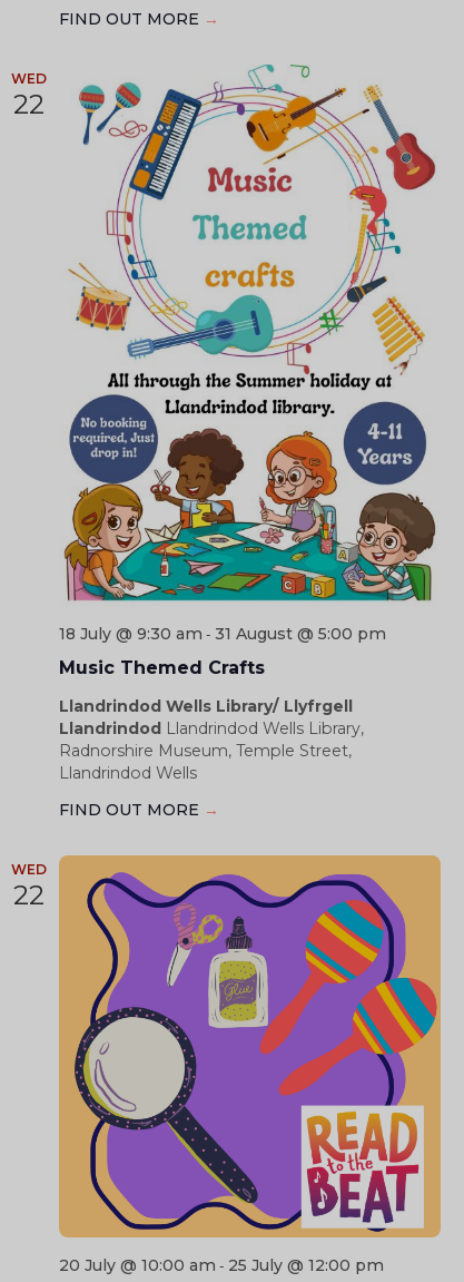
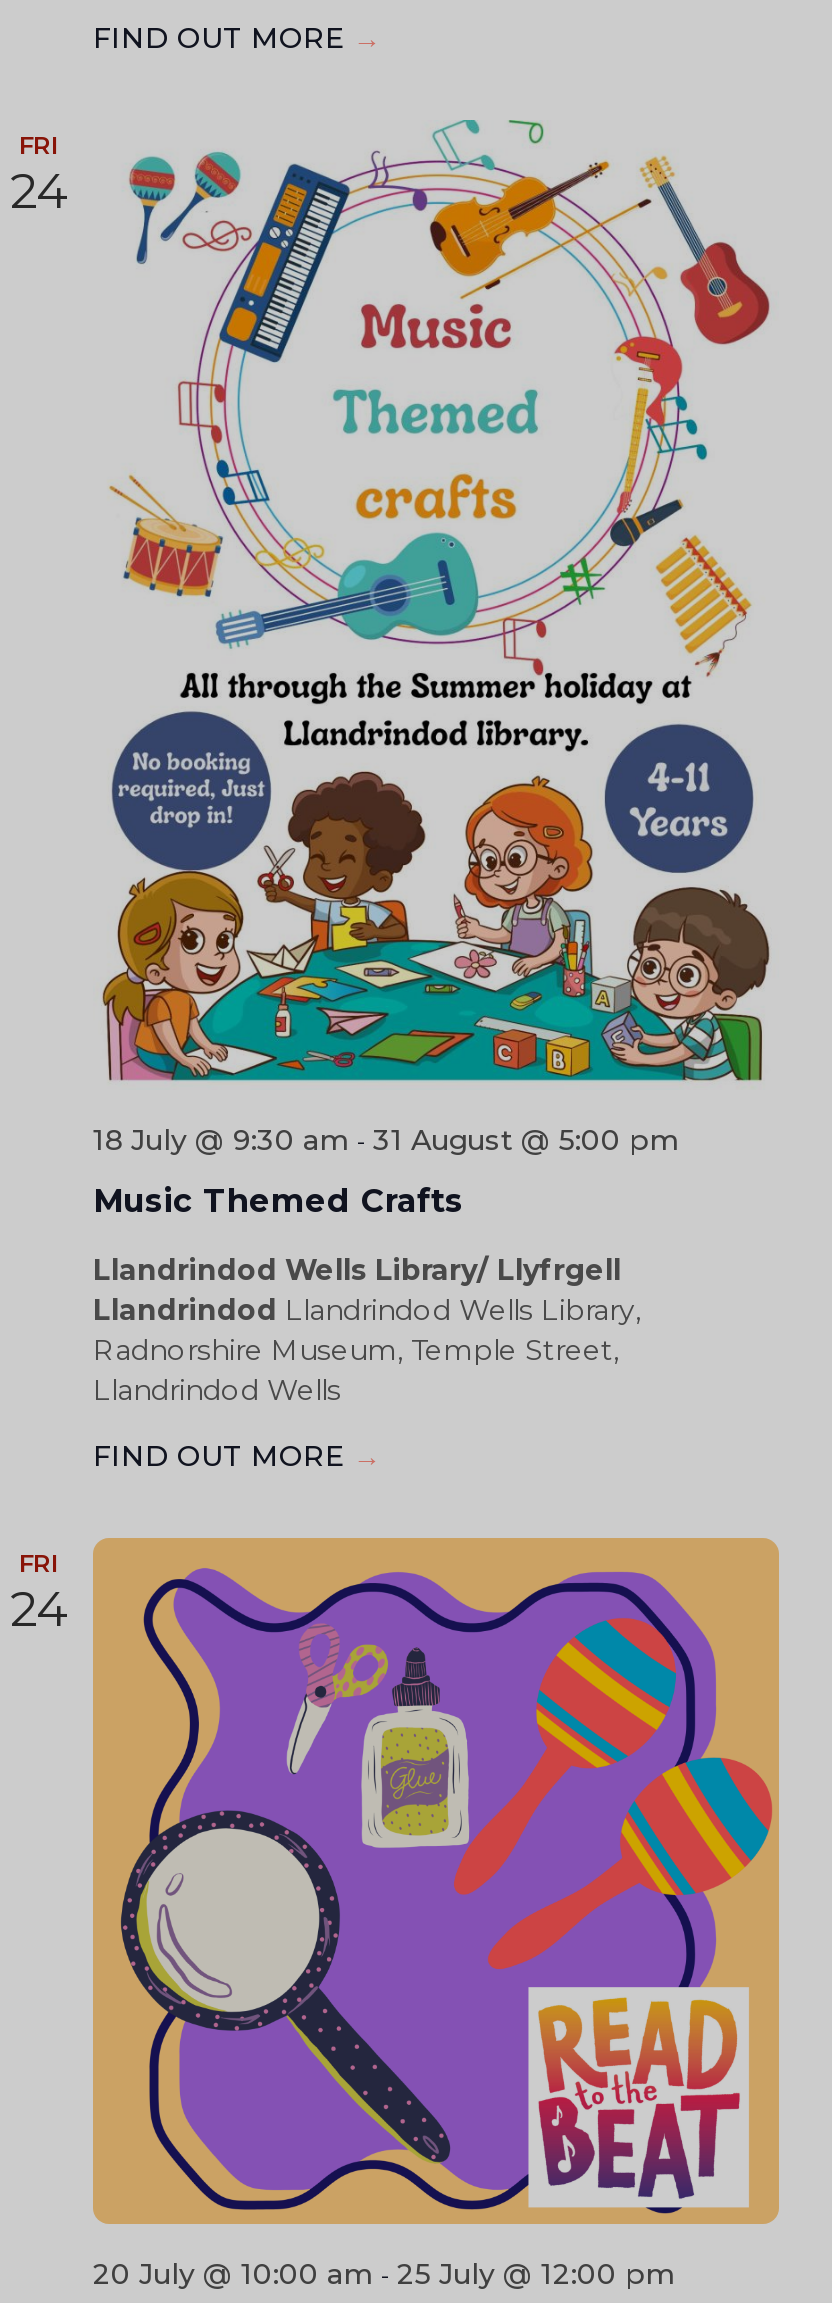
[11,71,47,121] WED | 22 -> [10,129,68,219] FRI | 24
[11,860,47,911] WED | 22 -> [10,1547,68,1637] FRI | 24

